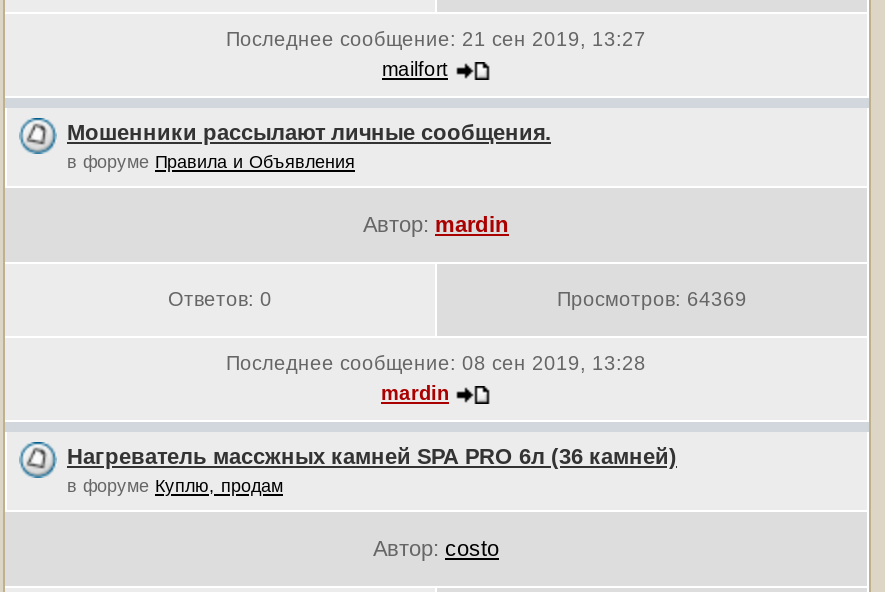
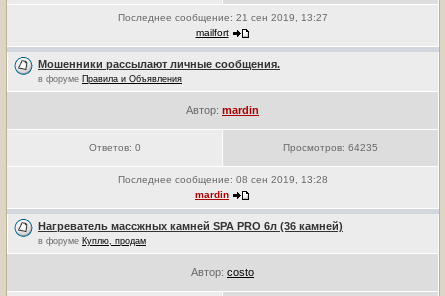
[557,288,747,310] Просмотров: 64369 -> [283,142,378,153] Просмотров: 64235

